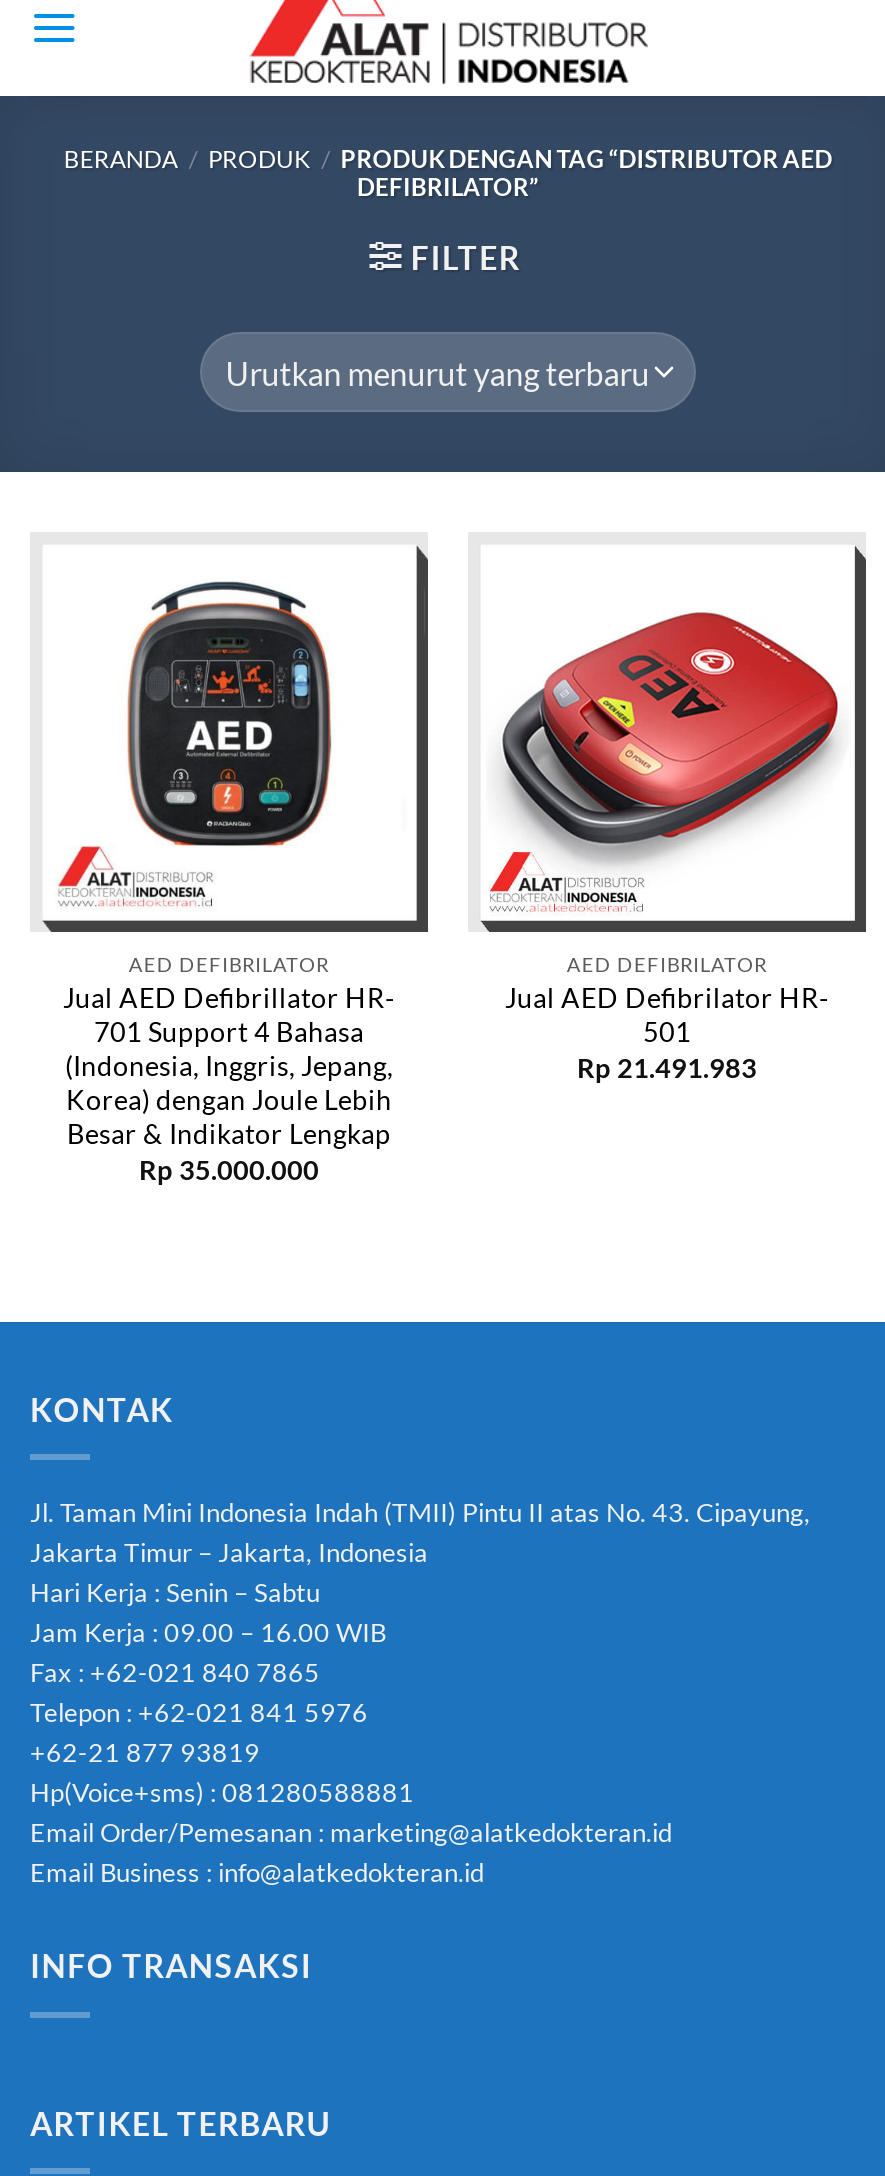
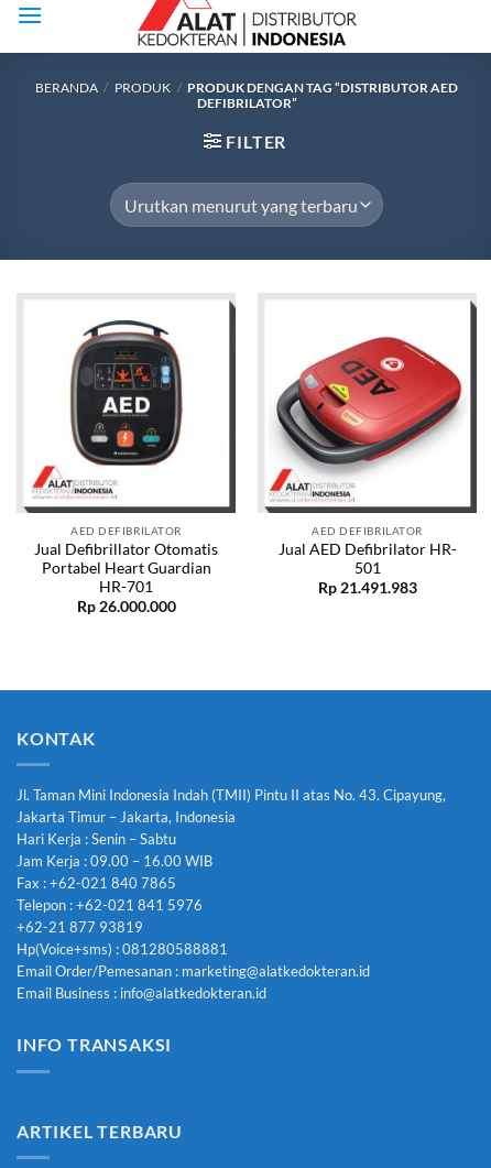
[63,982,395,1186] Jual AED Defibrillator HR- | 701 Support 4 Bahasa | (Indonesia, Inggris, Jepang, | Korea) dengan Joule Lebih | Besar & Indikator Lengkap | Rp 35.000.000 -> [34,540,218,615] Jual Defibrillator Otomatis | Portabel Heart Guardian | HR-701 | Rp 26.000.000

